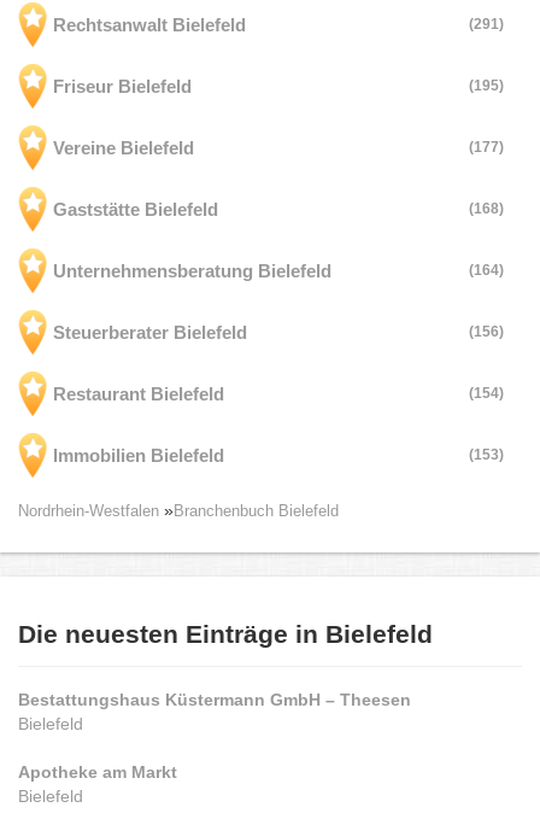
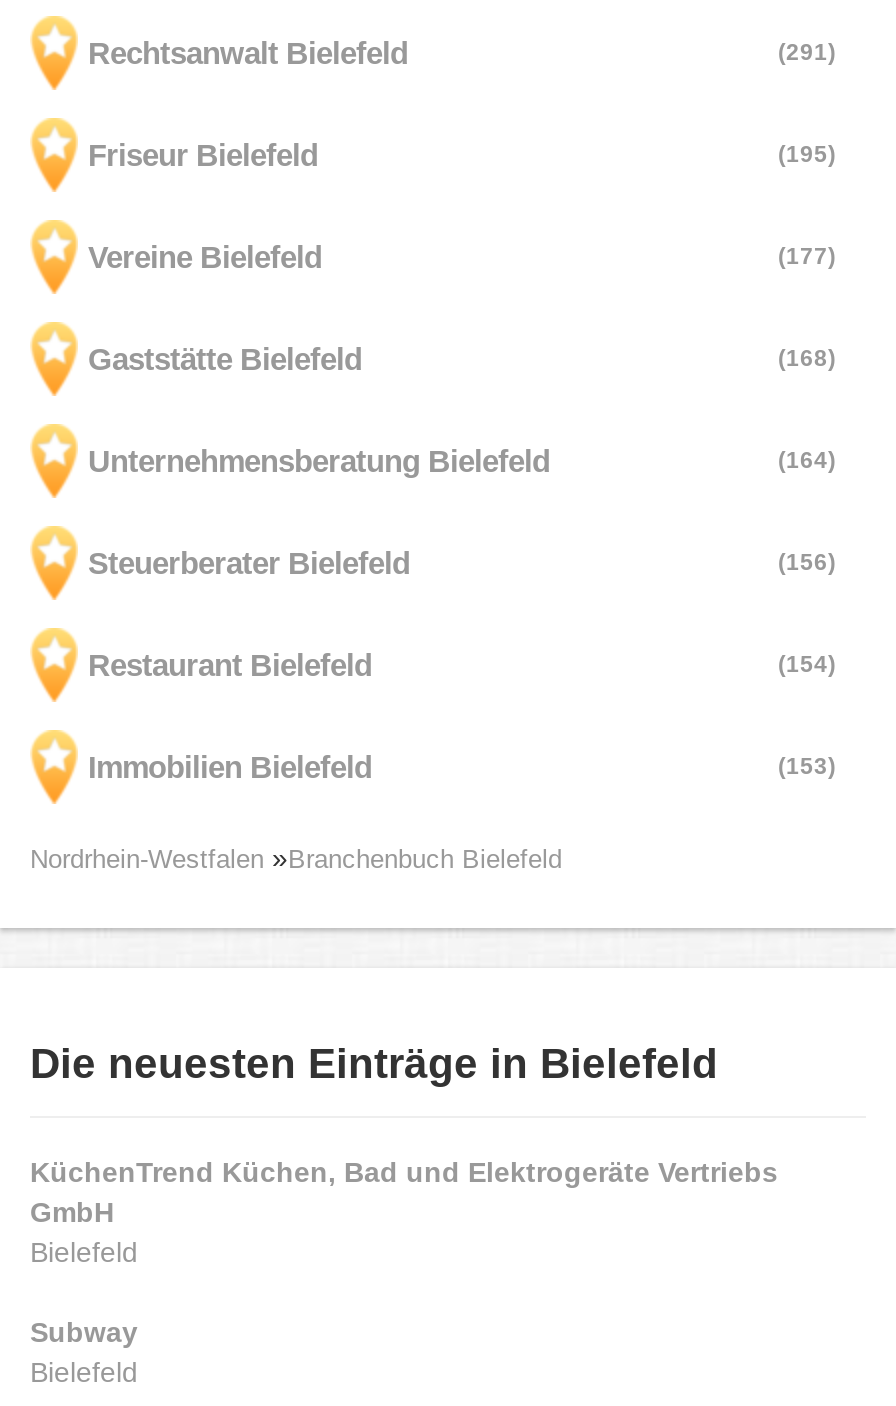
[18,690,411,709] Bestattungshaus Küstermann GmbH – Theesen -> [30,1156,778,1228] KüchenTrend Küchen, Bad und Elektrogeräte Vertriebs | GmbH
[18,762,177,782] Apotheke am Markt -> [30,1316,138,1348] Subway

